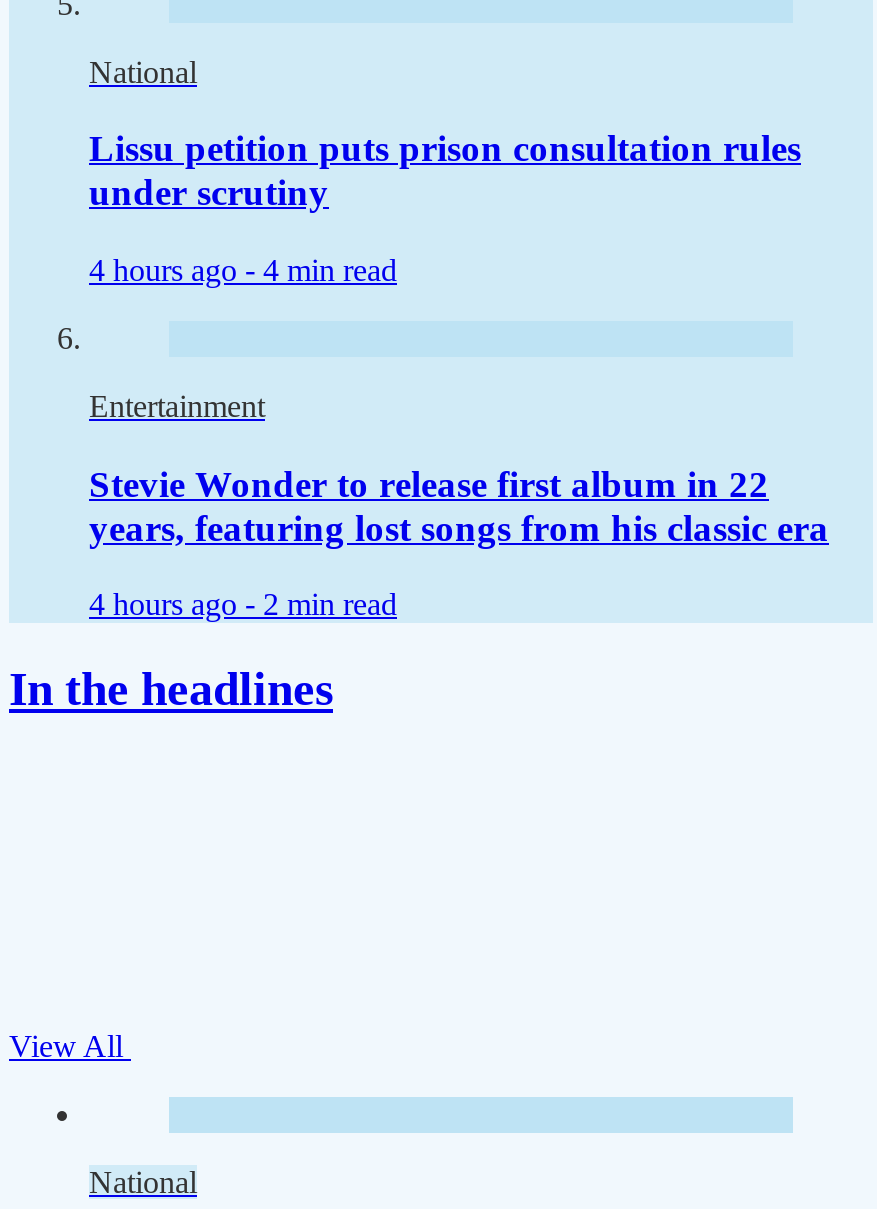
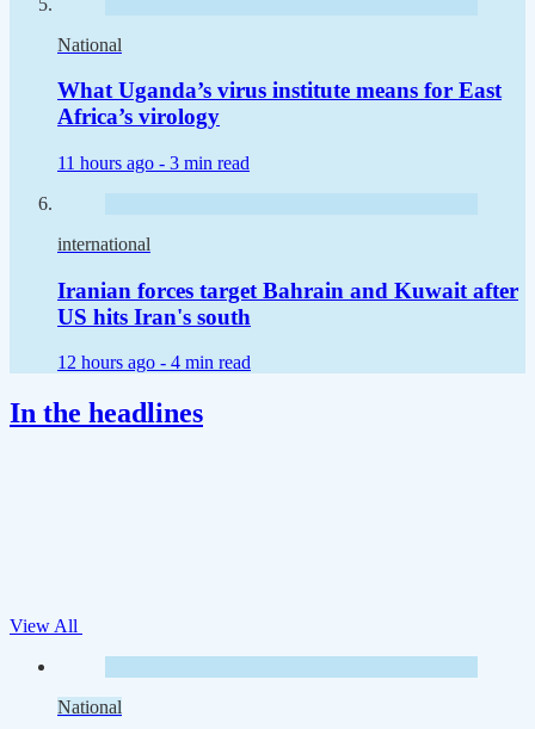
[89,127,801,213] Lissu petition puts prison consultation rules | under scrutiny -> [57,78,502,129] What Uganda’s virus institute means for East | Africa’s virology
[89,253,397,287] 4 hours ago - 4 min read -> [57,153,250,173] 11 hours ago - 3 min read
[89,389,265,423] Entertainment -> [57,234,150,254] international
[89,462,829,548] Stevie Wonder to release first album in 22 | years, featuring lost songs from his classic era -> [57,278,518,329] Iranian forces target Bahrain and Kuwait after | US hits Iran's south
[89,588,397,622] 4 hours ago - 2 min read -> [57,352,251,373] 12 hours ago - 4 min read

